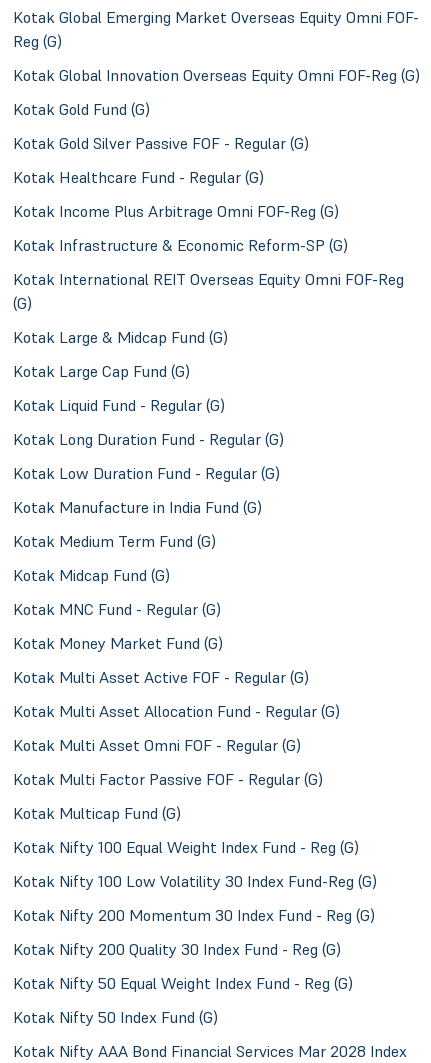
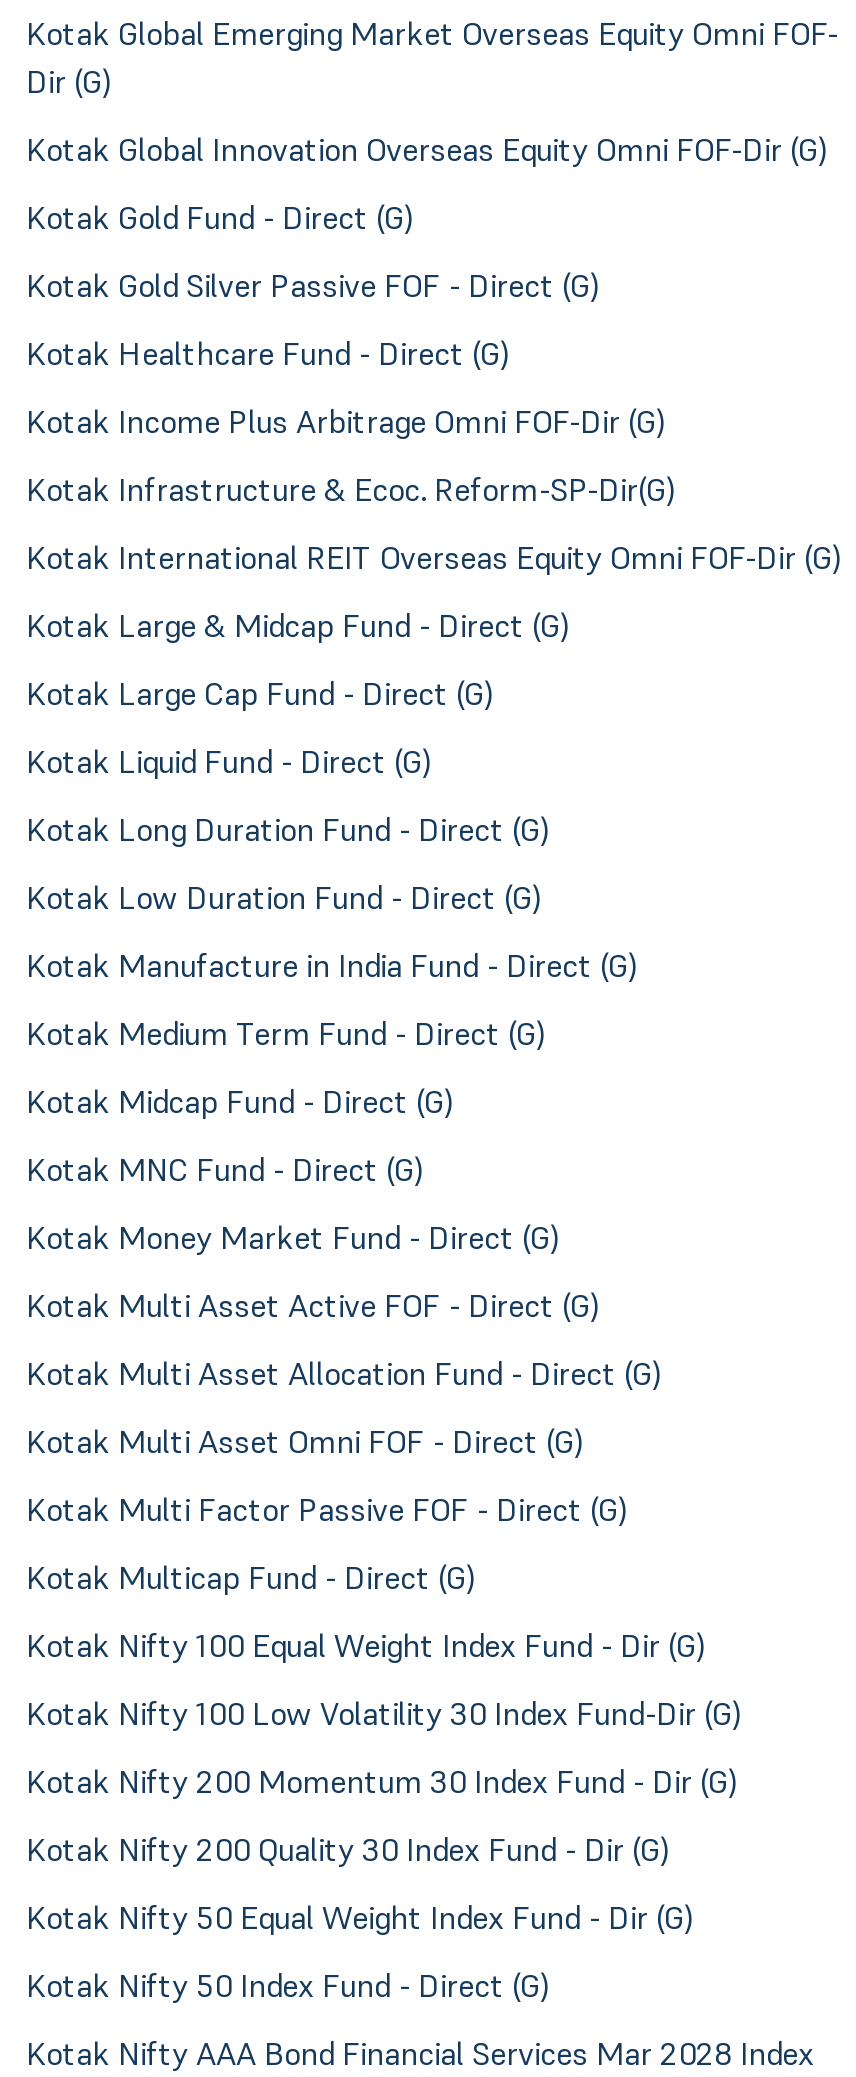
[13,31,62,51] Reg (G) -> [26,61,112,101] Dir (G)
[13,65,420,85] Kotak Global Innovation Overseas Equity Omni FOF-Reg (G) -> [26,129,828,169] Kotak Global Innovation Overseas Equity Omni FOF-Dir (G)
[13,99,150,119] Kotak Gold Fund (G) -> [26,197,414,237] Kotak Gold Fund - Direct (G)
[13,133,309,153] Kotak Gold Silver Passive FOF - Regular (G) -> [26,265,600,305] Kotak Gold Silver Passive FOF - Direct (G)
[13,167,264,187] Kotak Healthcare Fund - Regular (G) -> [26,333,510,373] Kotak Healthcare Fund - Direct (G)
[13,201,339,221] Kotak Income Plus Arbitrage Omni FOF-Reg (G) -> [26,401,666,441] Kotak Income Plus Arbitrage Omni FOF-Dir (G)
[13,235,348,255] Kotak Infrastructure & Economic Reform-SP (G) -> [26,469,676,509] Kotak Infrastructure & Ecoc. Reform-SP-Dir(G)
[13,269,404,313] Kotak International REIT Overseas Equity Omni FOF-Reg | (G) -> [26,537,842,577] Kotak International REIT Overseas Equity Omni FOF-Dir (G)
[13,327,228,347] Kotak Large & Midcap Fund (G) -> [26,605,570,645] Kotak Large & Midcap Fund - Direct (G)
[13,361,190,381] Kotak Large Cap Fund (G) -> [26,673,494,713] Kotak Large Cap Fund - Direct (G)
[13,395,225,415] Kotak Liquid Fund - Regular (G) -> [26,741,432,781] Kotak Liquid Fund - Direct (G)
[13,429,284,449] Kotak Long Duration Fund - Regular (G) -> [26,809,550,849] Kotak Long Duration Fund - Direct (G)
[13,463,280,483] Kotak Low Duration Fund - Regular (G) -> [26,877,542,917] Kotak Low Duration Fund - Direct (G)
[13,497,262,517] Kotak Manufacture in India Fund (G) -> [26,945,638,985] Kotak Manufacture in India Fund - Direct (G)
[13,531,216,551] Kotak Medium Term Fund (G) -> [26,1013,546,1053] Kotak Medium Term Fund - Direct (G)
[13,565,170,585] Kotak Midcap Fund (G) -> [26,1081,454,1121] Kotak Midcap Fund - Direct (G)
[13,599,221,619] Kotak MNC Fund - Regular (G) -> [26,1149,424,1189] Kotak MNC Fund - Direct (G)
[13,633,223,653] Kotak Money Market Fund (G) -> [26,1217,560,1257] Kotak Money Market Fund - Direct (G)
[13,667,309,687] Kotak Multi Asset Active FOF - Regular (G) -> [26,1285,600,1325] Kotak Multi Asset Active FOF - Direct (G)
[13,701,340,721] Kotak Multi Asset Allocation Fund - Regular (G) -> [26,1353,662,1393] Kotak Multi Asset Allocation Fund - Direct (G)
[13,735,301,755] Kotak Multi Asset Omni FOF - Regular (G) -> [26,1421,584,1461] Kotak Multi Asset Omni FOF - Direct (G)
[13,769,323,789] Kotak Multi Factor Passive FOF - Regular (G) -> [26,1489,628,1529] Kotak Multi Factor Passive FOF - Direct (G)
[13,803,181,823] Kotak Multicap Fund (G) -> [26,1557,476,1597] Kotak Multicap Fund - Direct (G)
[13,837,359,857] Kotak Nifty 100 Equal Weight Index Fund - Reg (G) -> [26,1625,706,1665] Kotak Nifty 100 Equal Weight Index Fund - Dir (G)
[13,871,377,891] Kotak Nifty 100 Low Volatility 30 Index Fund-Reg (G) -> [26,1693,742,1733] Kotak Nifty 100 Low Volatility 30 Index Fund-Dir (G)
[13,905,375,925] Kotak Nifty 200 Momentum 30 Index Fund - Reg (G) -> [26,1761,738,1801] Kotak Nifty 200 Momentum 30 Index Fund - Dir (G)
[13,939,341,959] Kotak Nifty 200 Quality 30 Index Fund - Reg (G) -> [26,1829,670,1869] Kotak Nifty 200 Quality 30 Index Fund - Dir (G)
[13,973,353,993] Kotak Nifty 50 Equal Weight Index Fund - Reg (G) -> [26,1897,694,1937] Kotak Nifty 50 Equal Weight Index Fund - Dir (G)
[13,1007,218,1027] Kotak Nifty 50 Index Fund (G) -> [26,1965,550,2005] Kotak Nifty 50 Index Fund - Direct (G)

